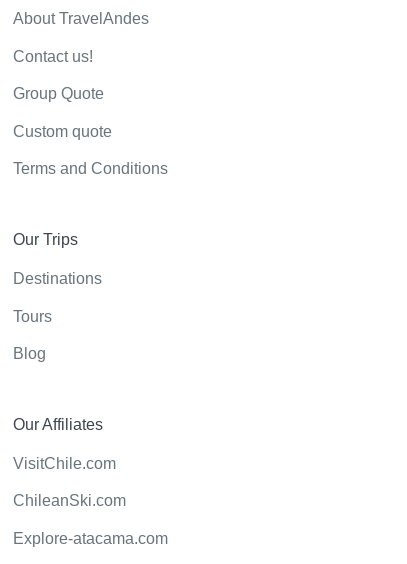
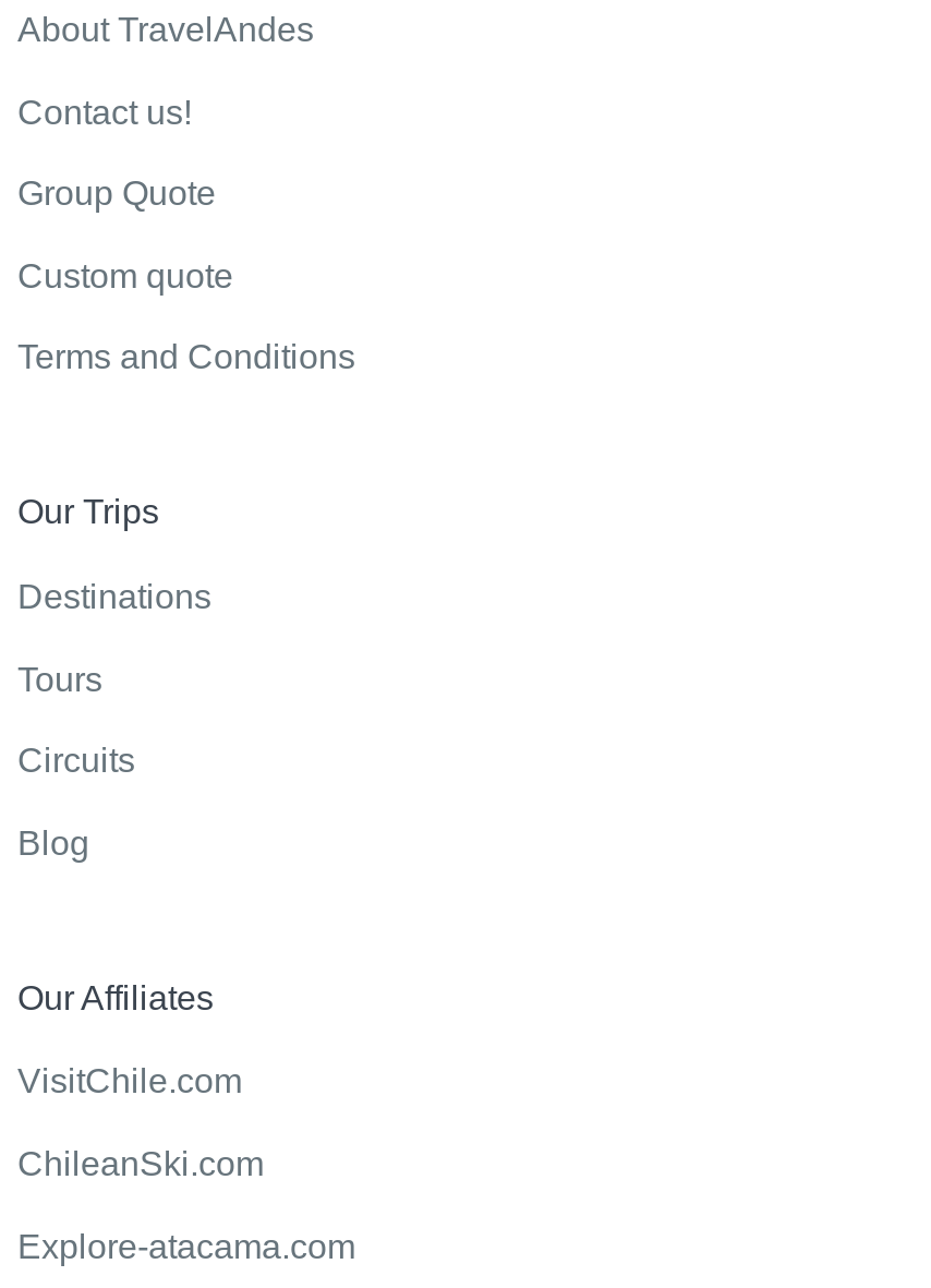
none -> [17,742,135,779] Circuits

